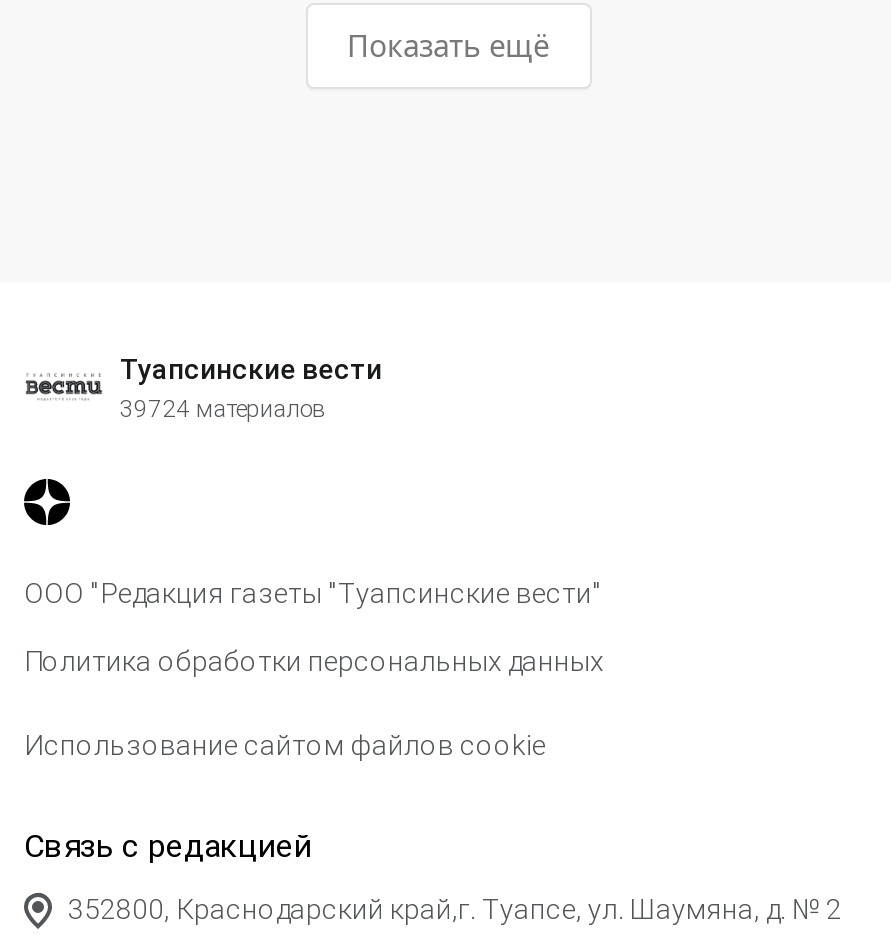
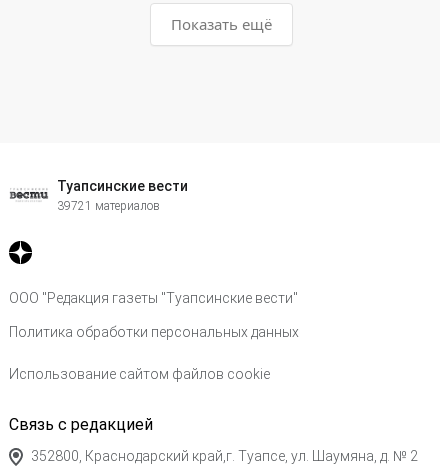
[120,395,326,423] 39724 материалов -> [57,199,160,213] 39721 материалов

